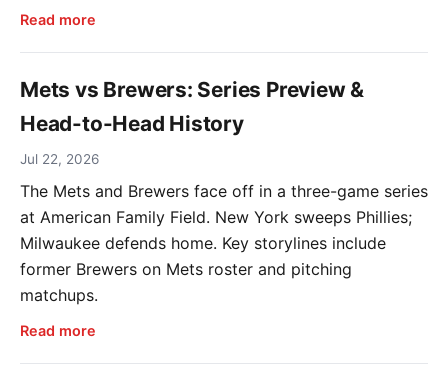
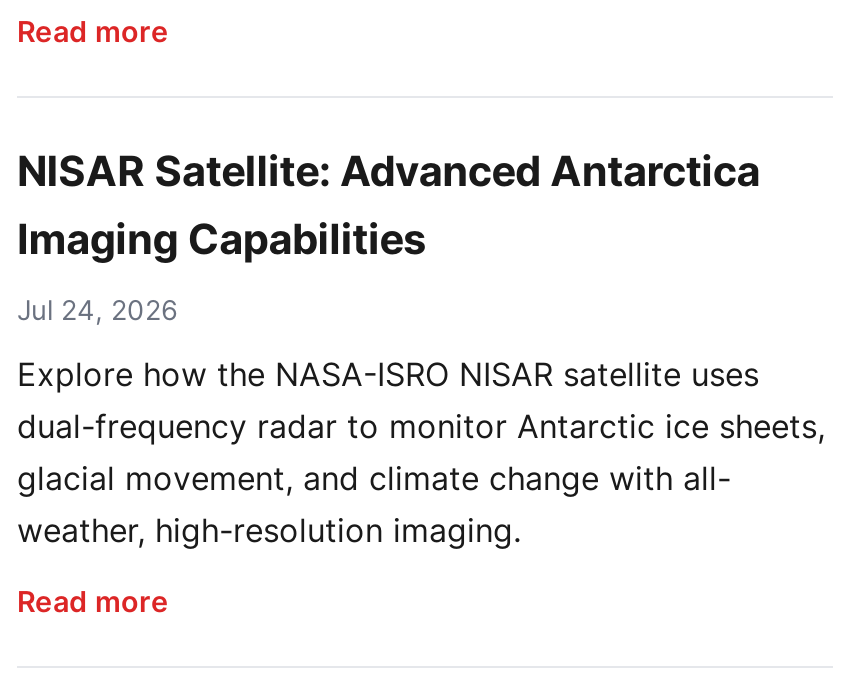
[20,77,364,136] Mets vs Brewers: Series Preview & | Head-to-Head History -> [17,147,760,265] NISAR Satellite: Advanced Antarctica | Imaging Capabilities
[20,151,99,167] Jul 22, 2026 -> [17,293,177,325] Jul 24, 2026
[20,181,428,305] The Mets and Brewers face off in a three-game series | at American Family Field. New York sweeps Phillies; | Milwaukee defends home. Key storylines include | former Brewers on Mets roster and pitching | matchups. -> [17,353,825,549] Explore how the NASA-ISRO NISAR satellite uses | dual-frequency radar to monitor Antarctic ice sheets, | glacial movement, and climate change with all- | weather, high-resolution imaging.

